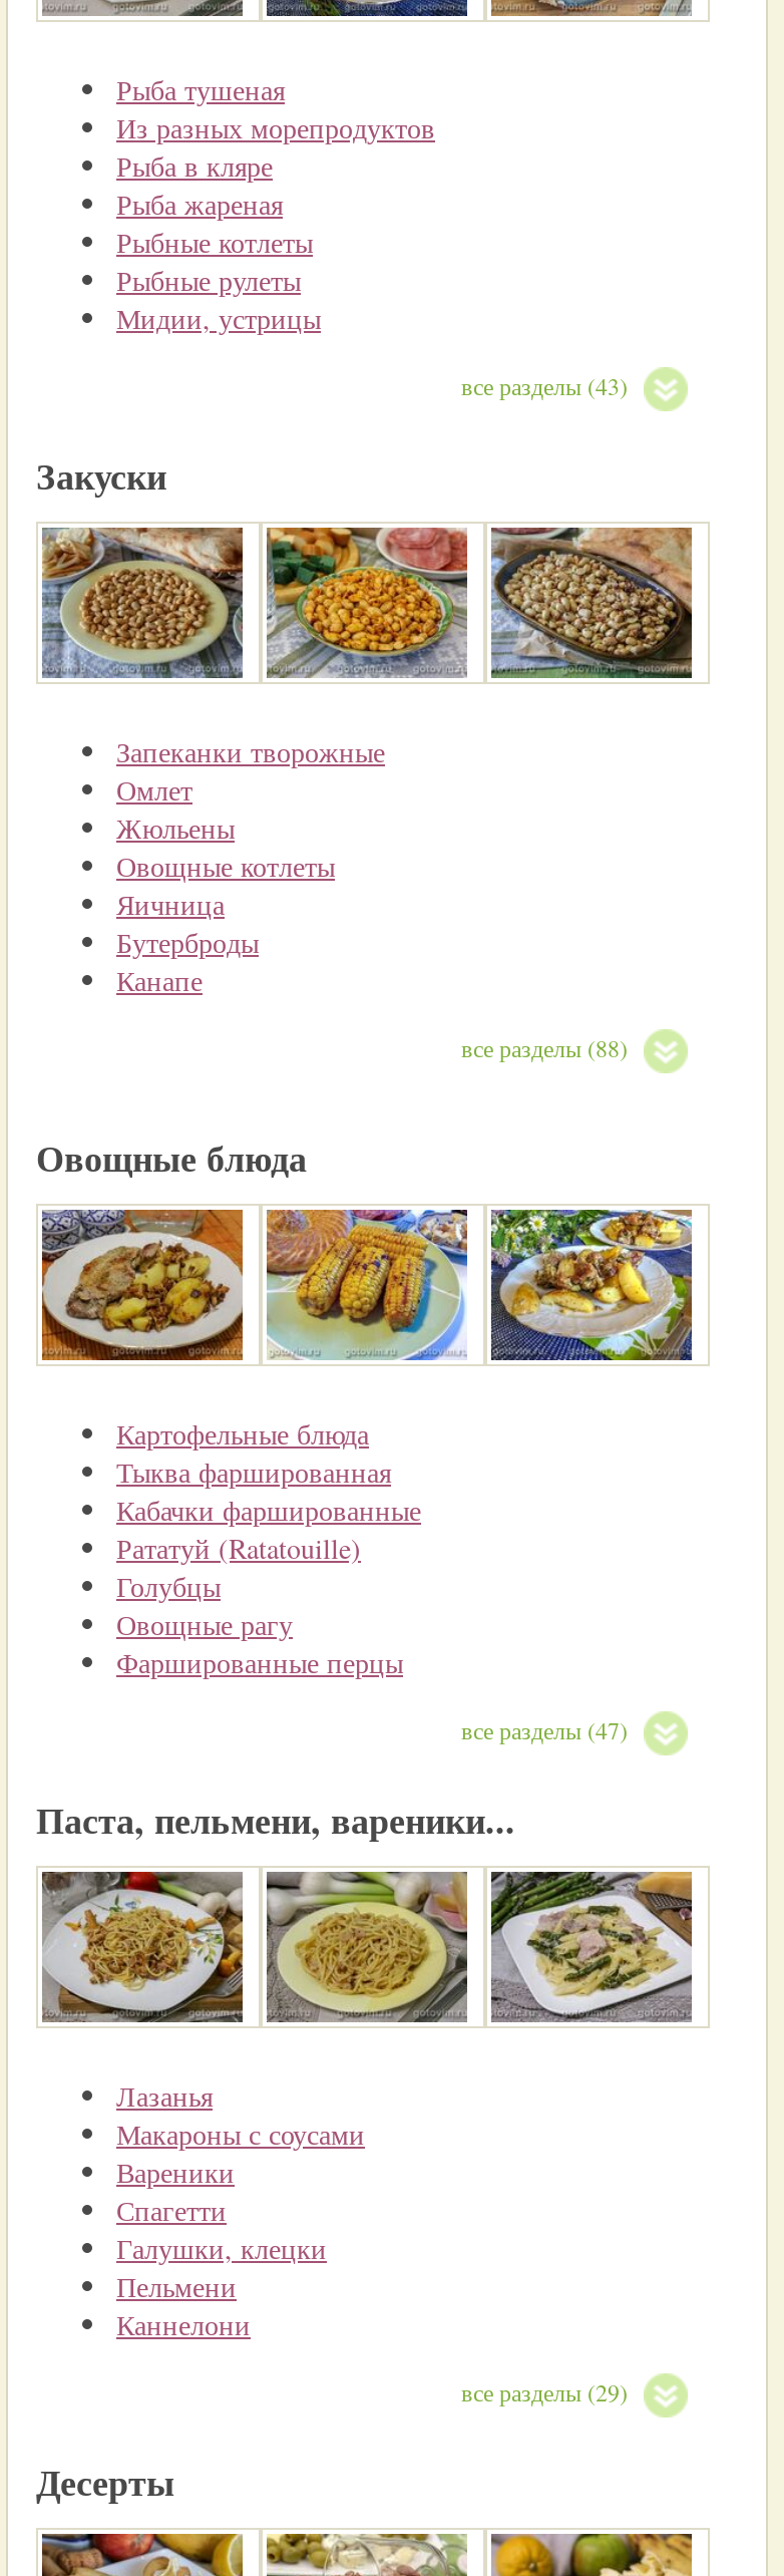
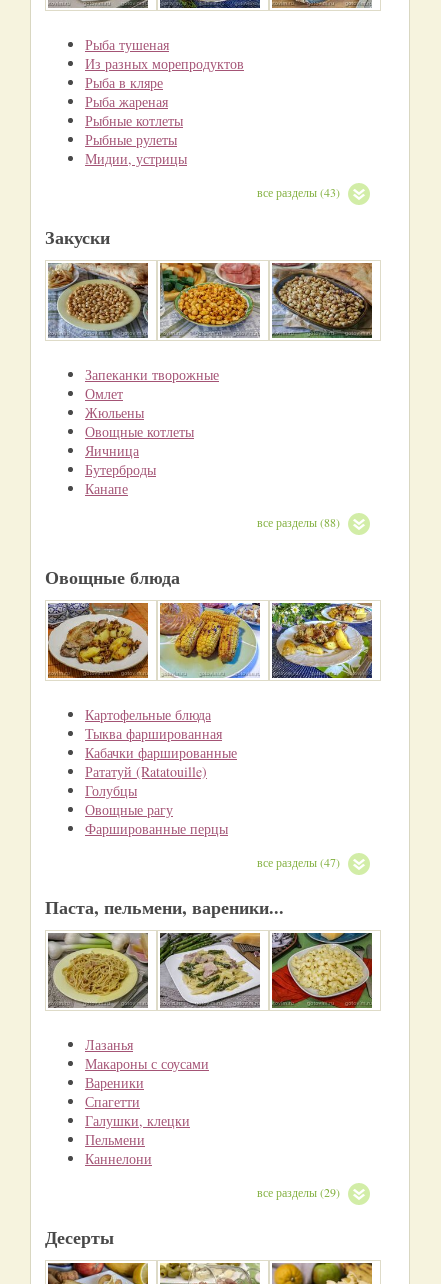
[42,1870,245,2022] [image] -> [48,932,149,1008] [image]
[267,1872,469,2022] [image] -> [160,932,261,1008] [image]
[489,1870,694,2022] [image] -> [271,932,373,1009] [image]

